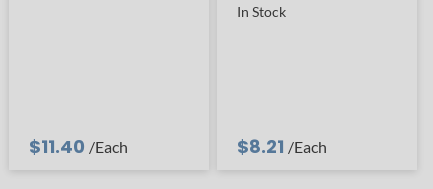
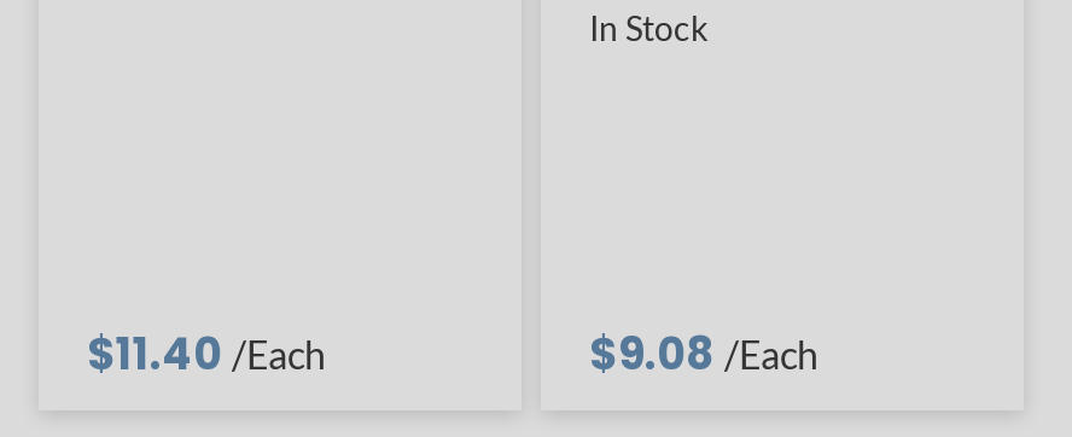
[237,134,327,159] $8.21 /Each -> [589,324,818,384] $9.08 /Each

